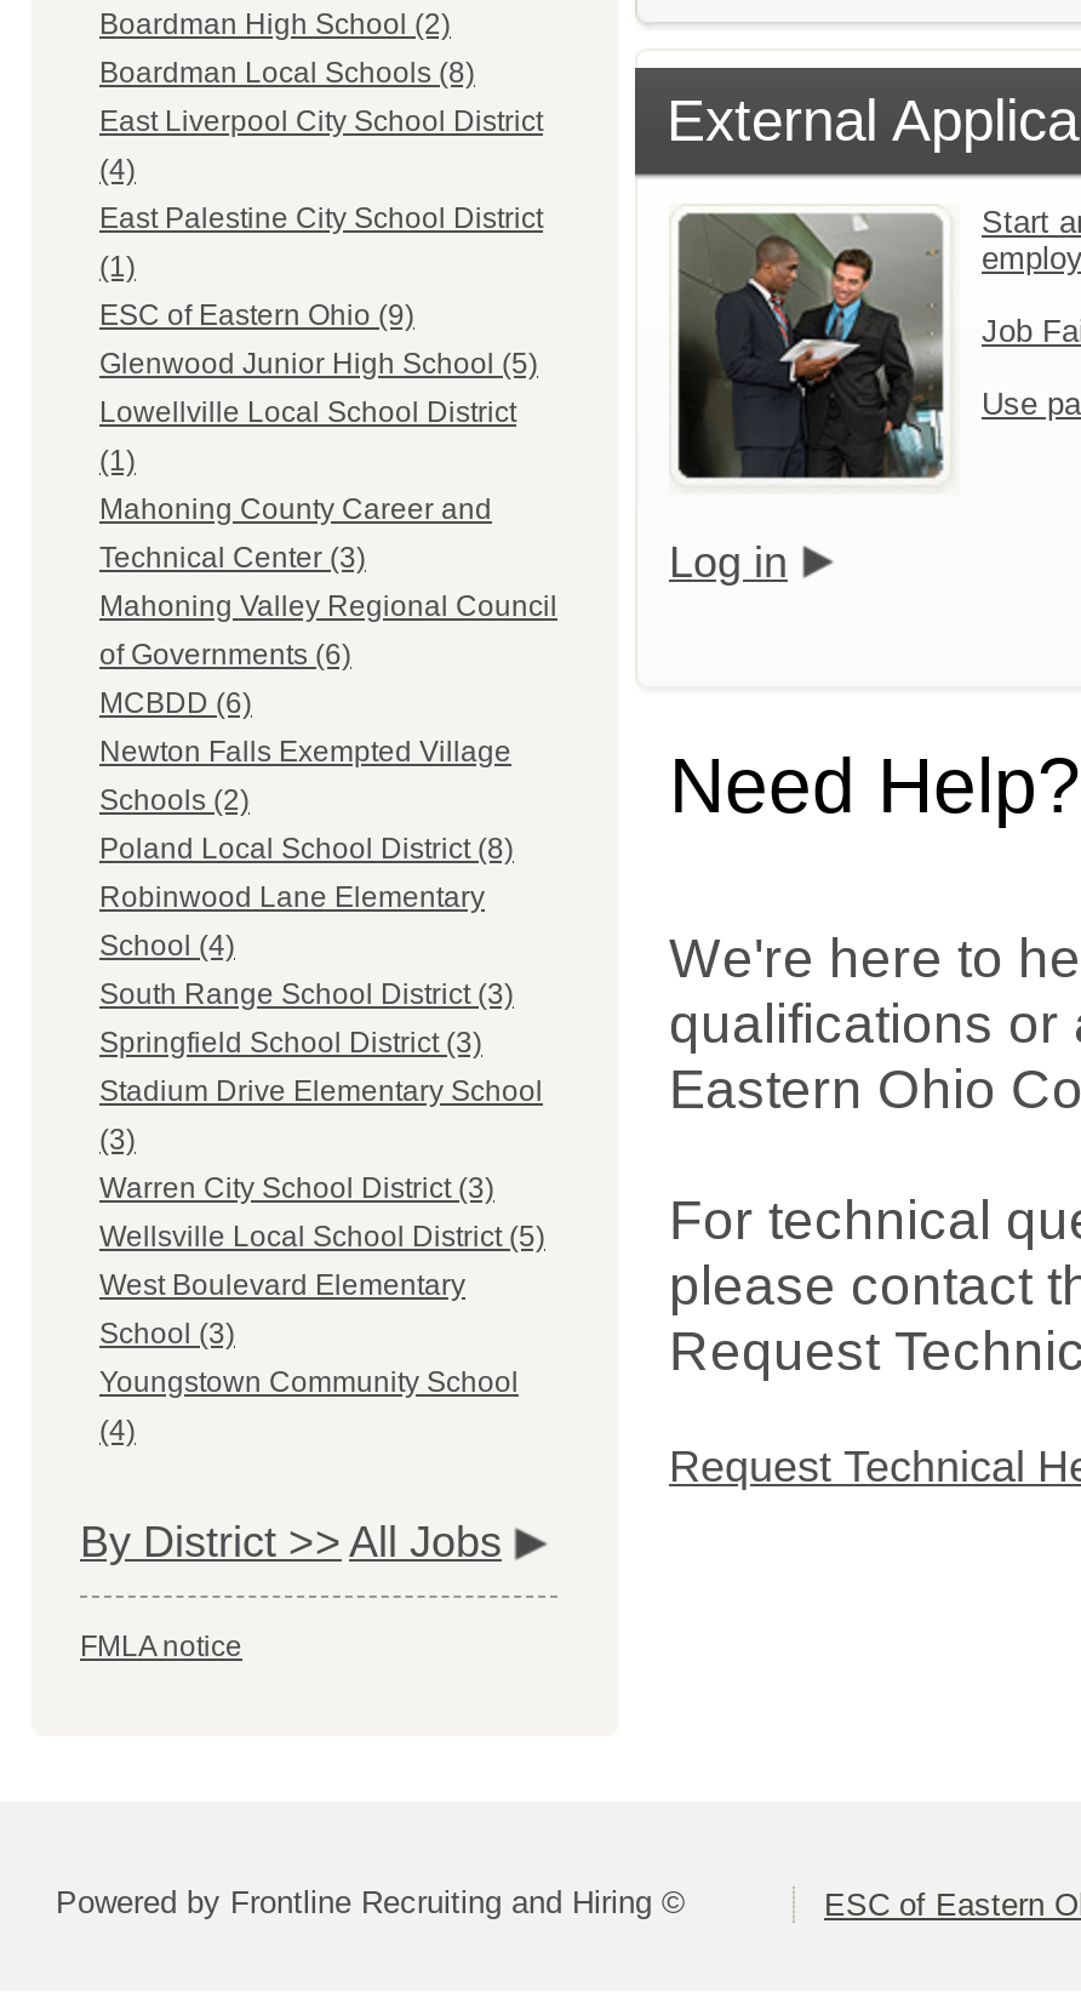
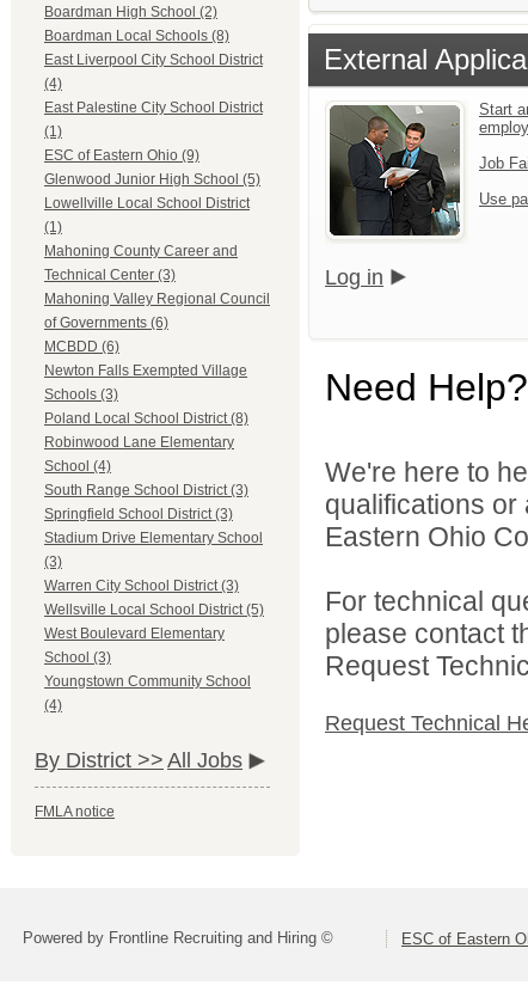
[99,784,250,818] Schools (2) -> [44,386,118,403] Schools (3)

